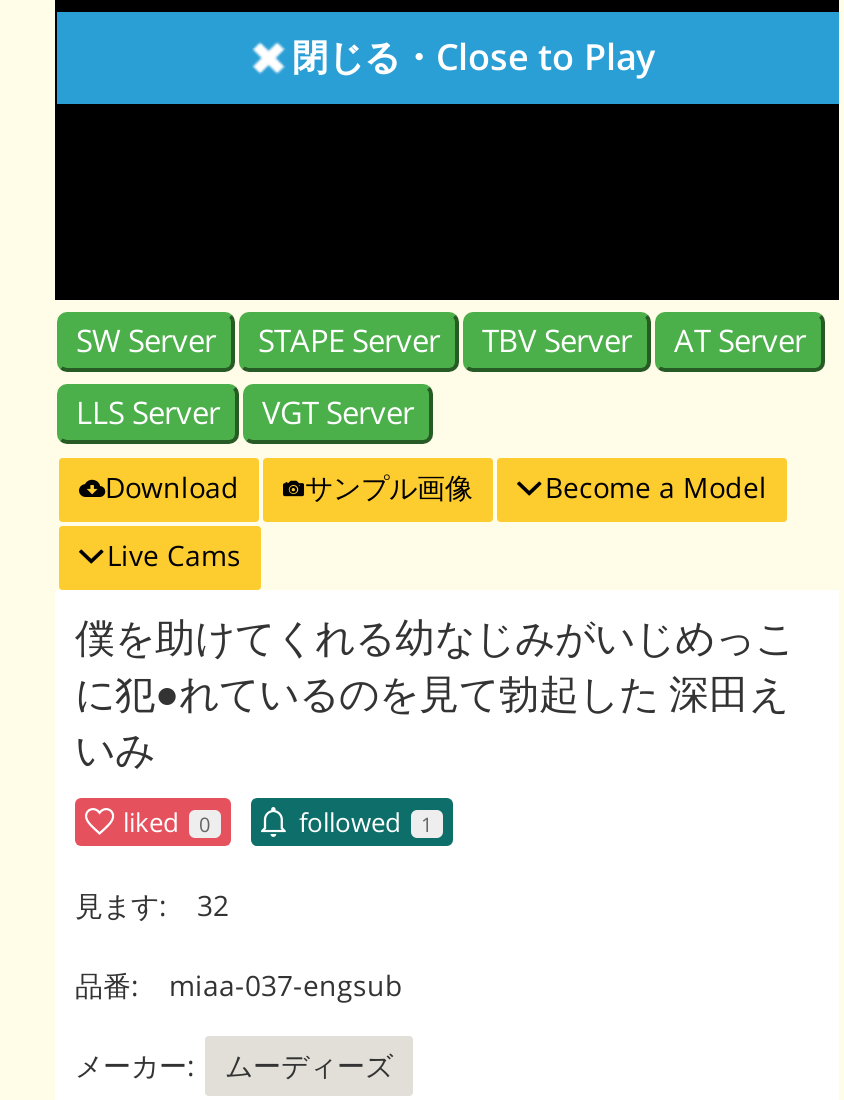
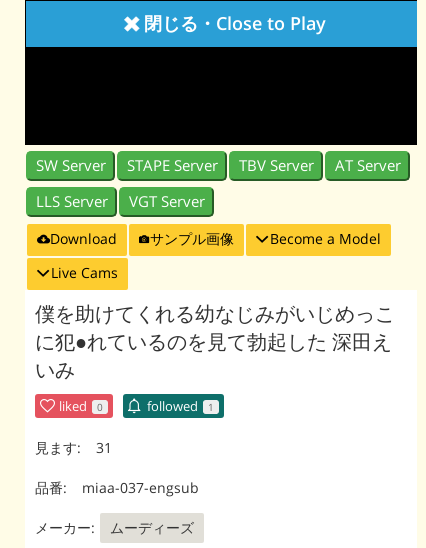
[75,885,229,923] 見ます: 32 -> [35,437,112,456] 見ます: 31

